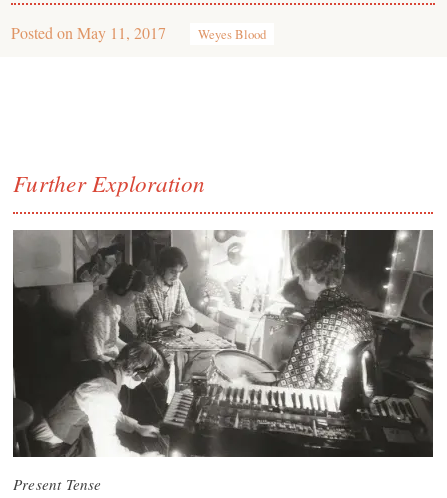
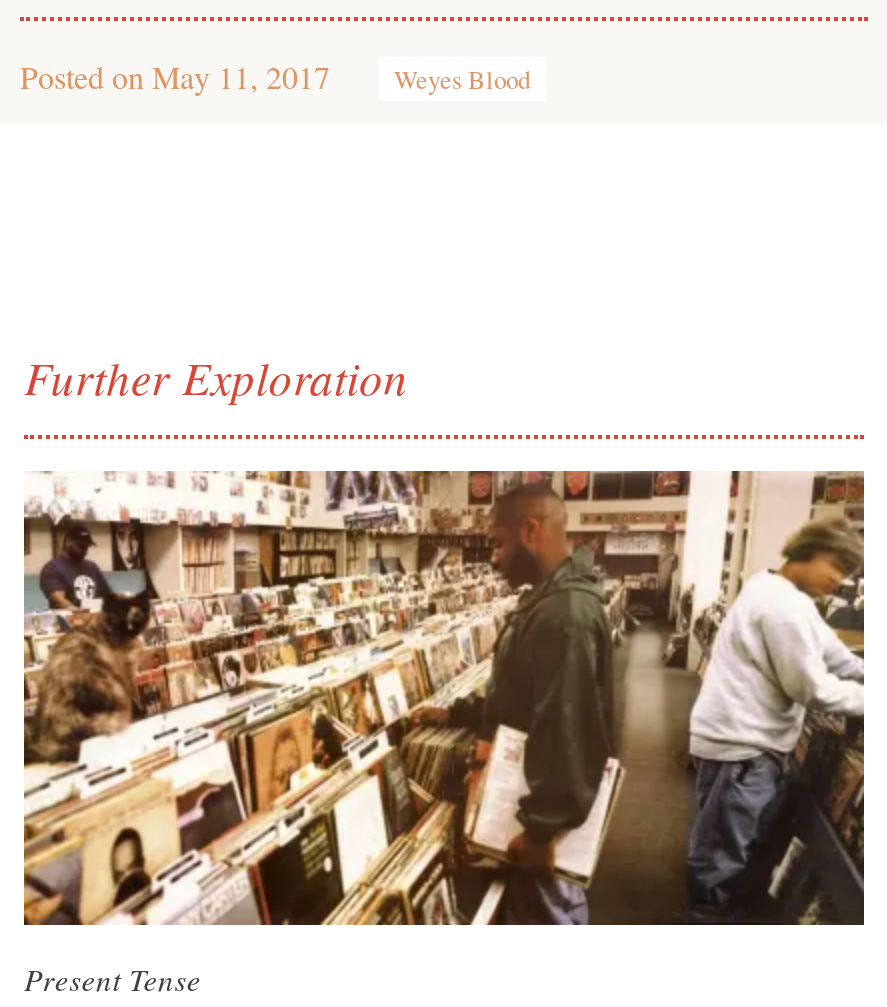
[12,229,434,458] [image] -> [22,469,866,927] [image]

